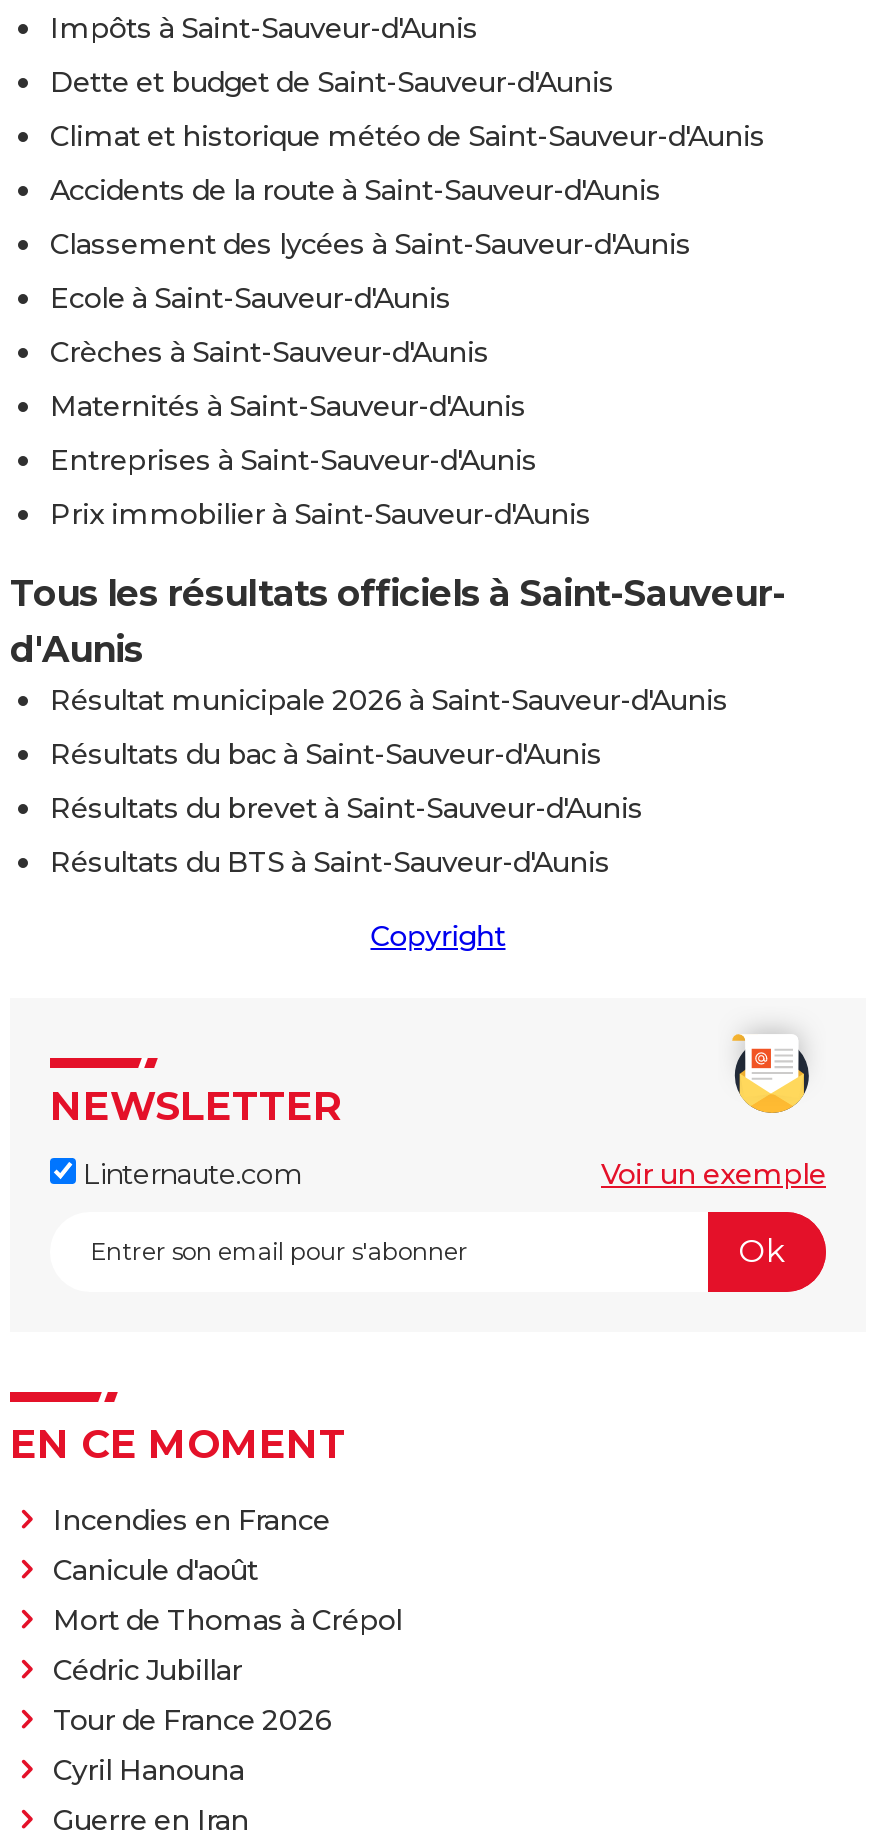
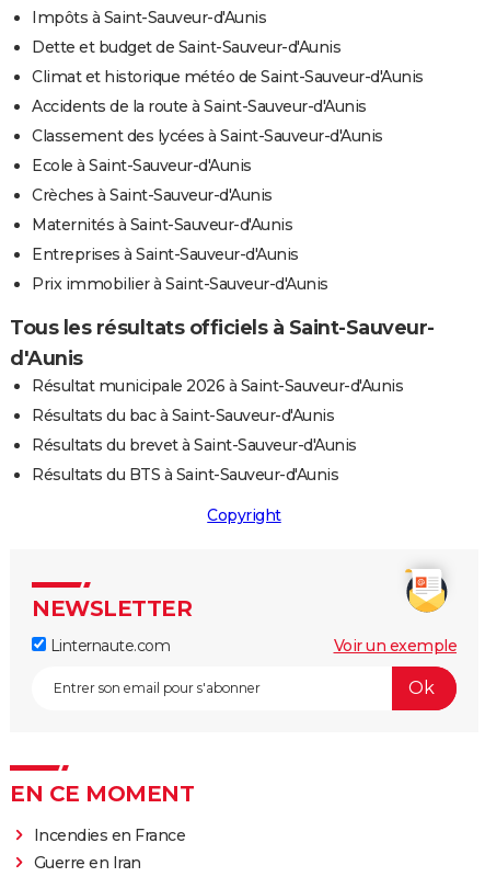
[53,1552,402,1788] Canicule d'août | Mort de Thomas à Crépol | Cédric Jubillar | Tour de France 2026 | Cyril Hanouna -> none

